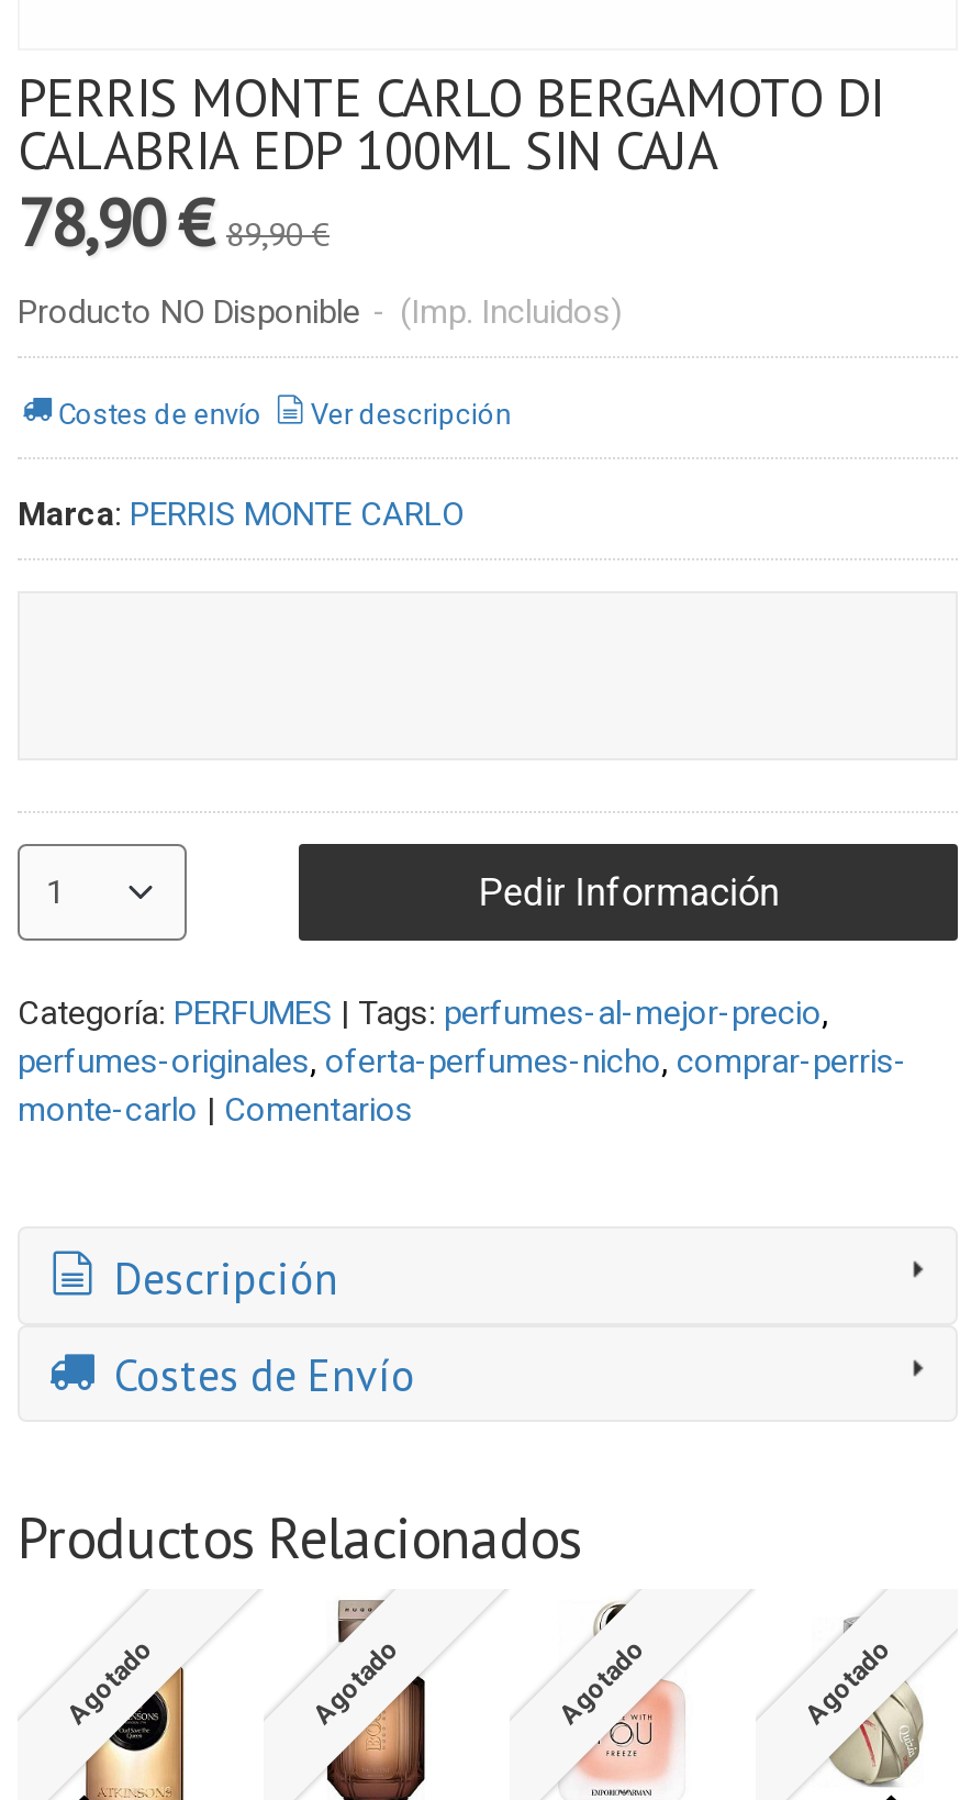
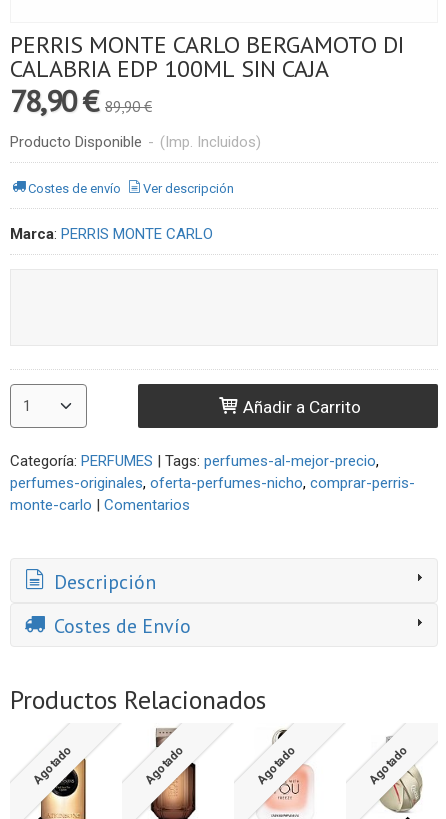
[18,293,622,333] Producto NO Disponible - (Imp. Incluidos) -> [10,133,261,151] Producto Disponible - (Imp. Incluidos)
[478,870,779,914] Pedir Información -> [239,397,361,417] Añadir a Carrito

